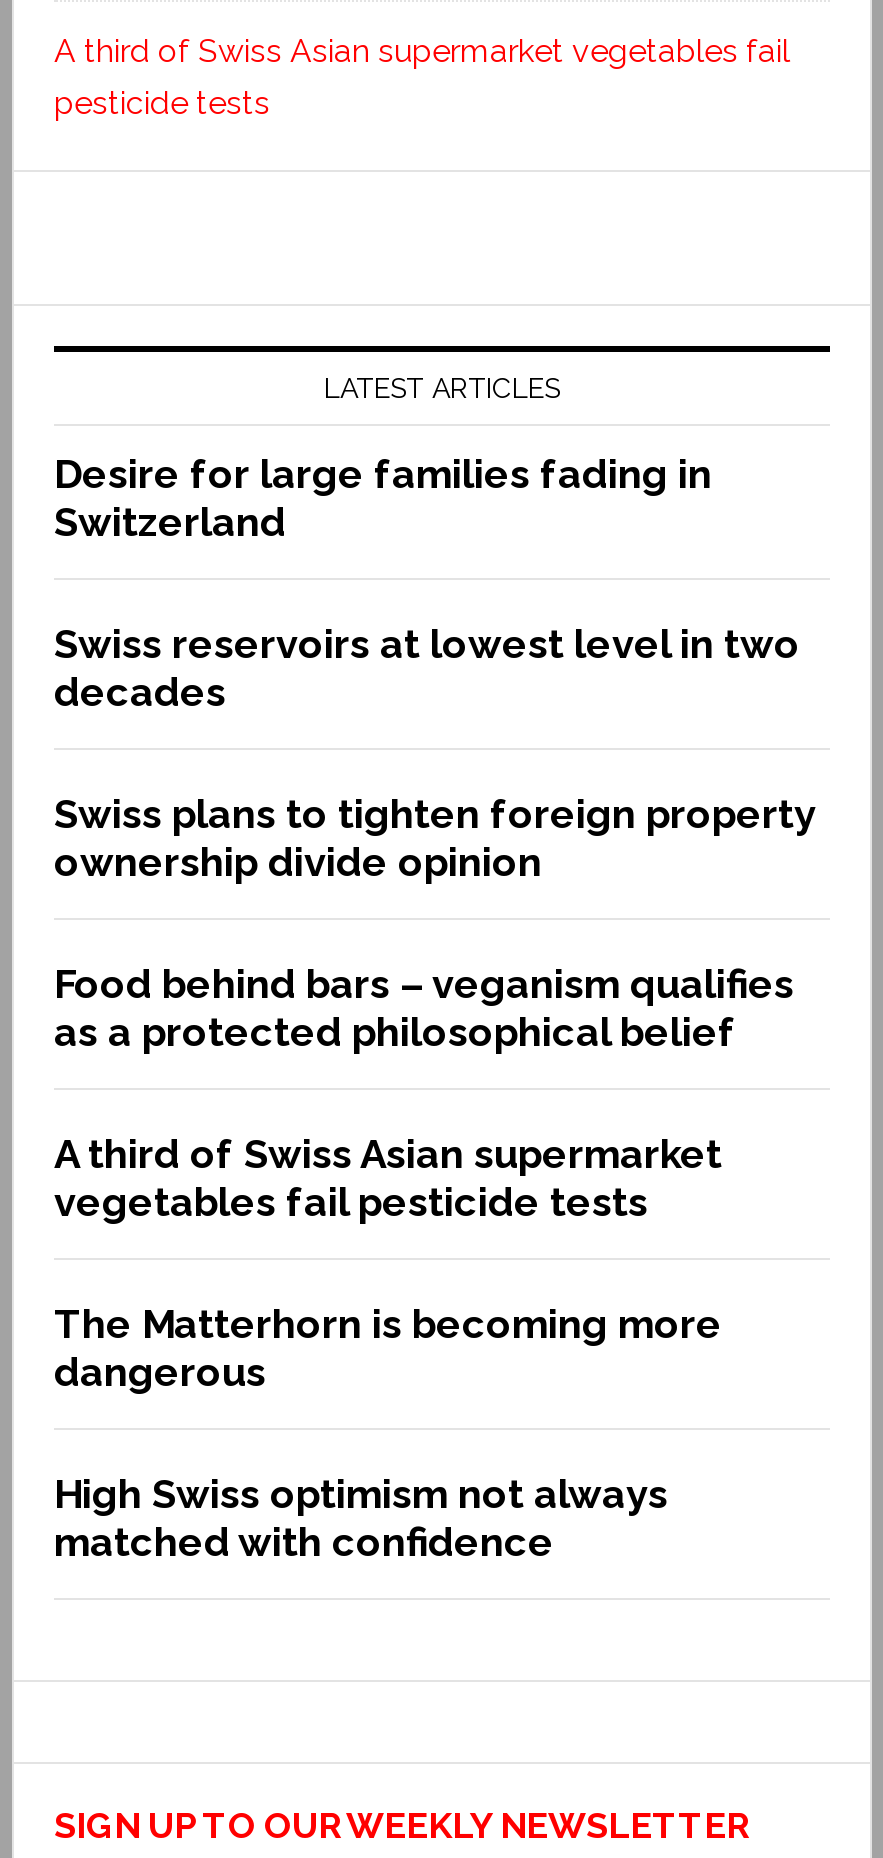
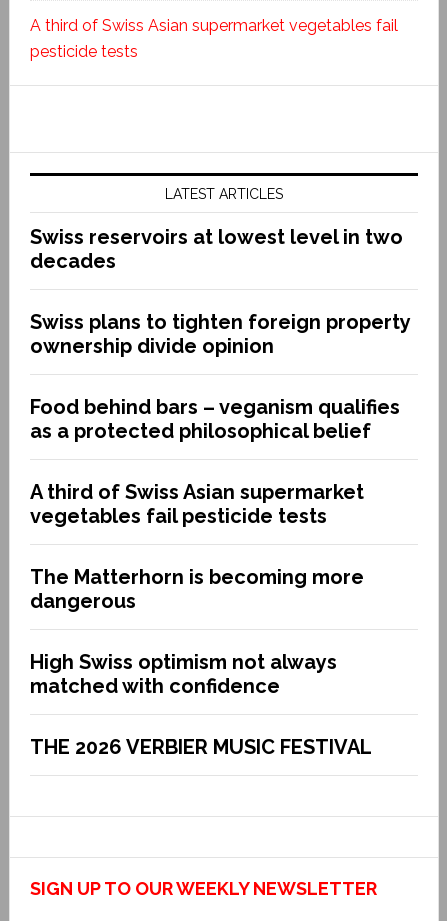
[54,450,712,546] Desire for large families fading in | Switzerland -> none
moved [54,620,814,1566] -> [30,225,410,698]: Swiss reservoirs at lowest level in two | decades | Swiss plans to tighten foreign property | ... | High Swiss optimism not always | matched with confidence
none -> [30,735,372,759] THE 2026 VERBIER MUSIC FESTIVAL

